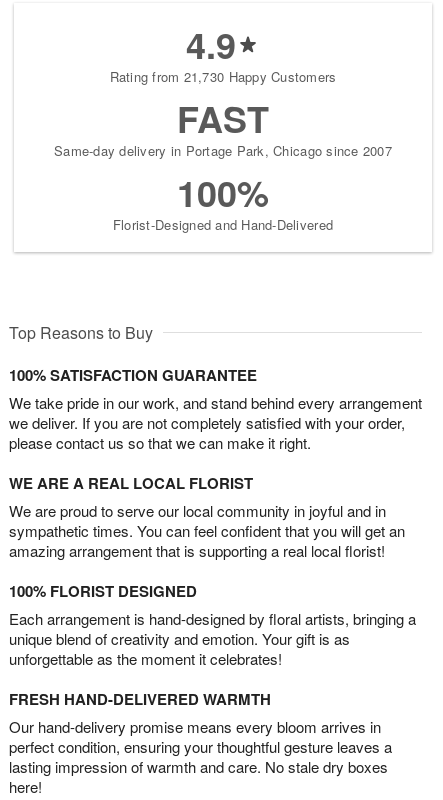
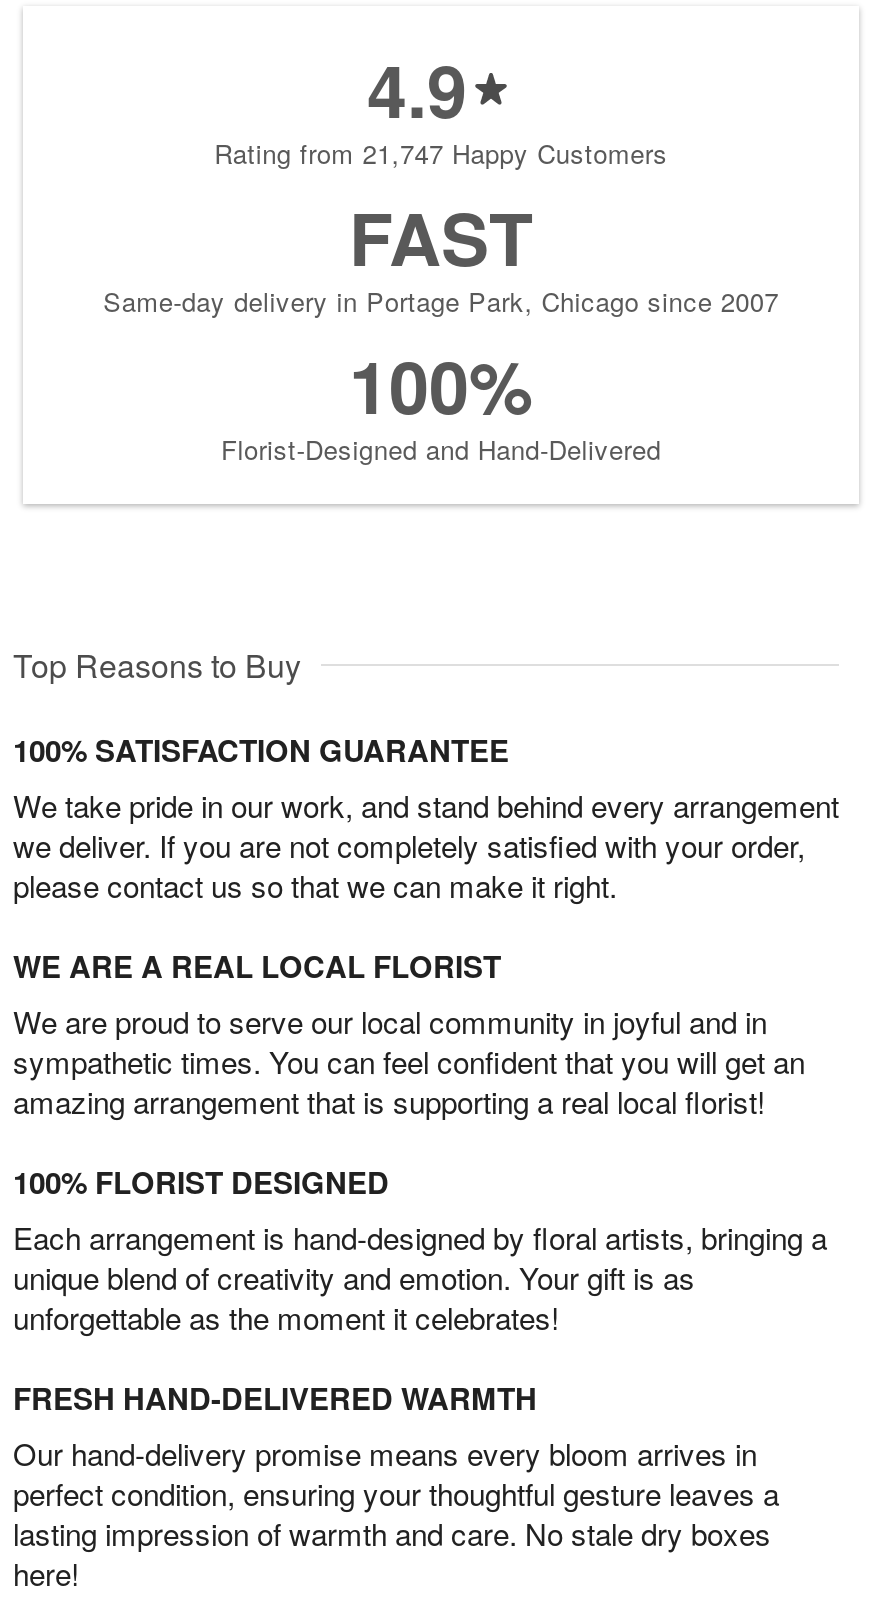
[110,67,336,86] Rating from 21,730 Happy Customers -> [214,135,668,173] Rating from 21,747 Happy Customers

